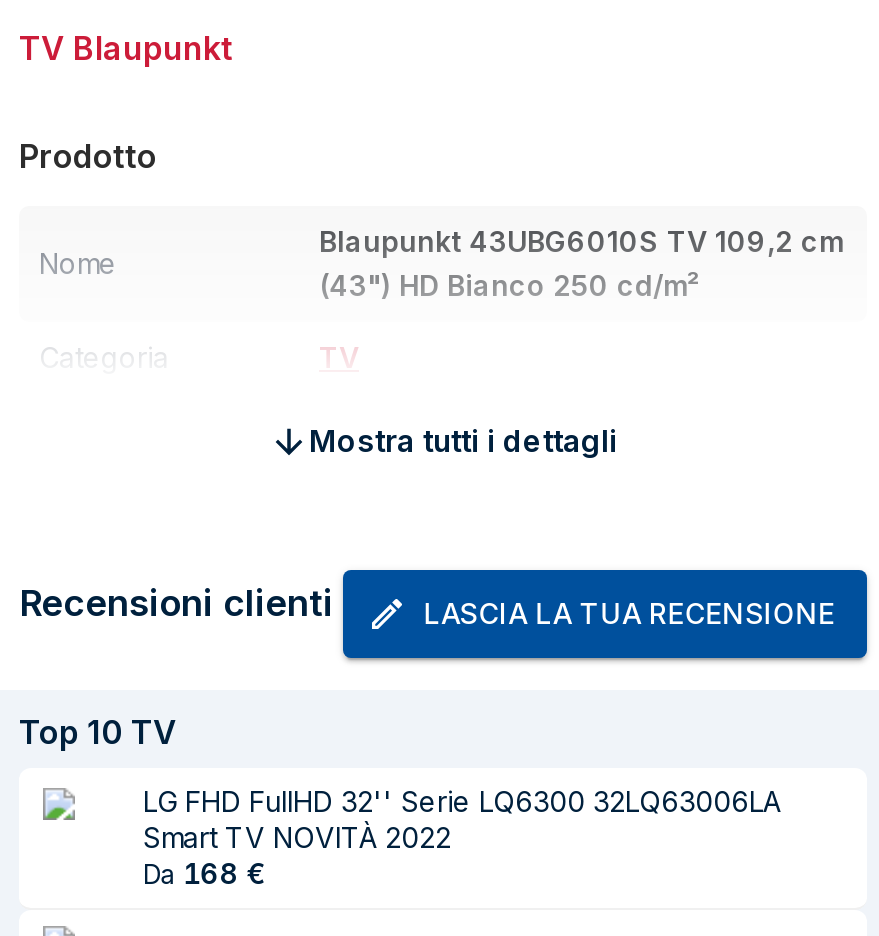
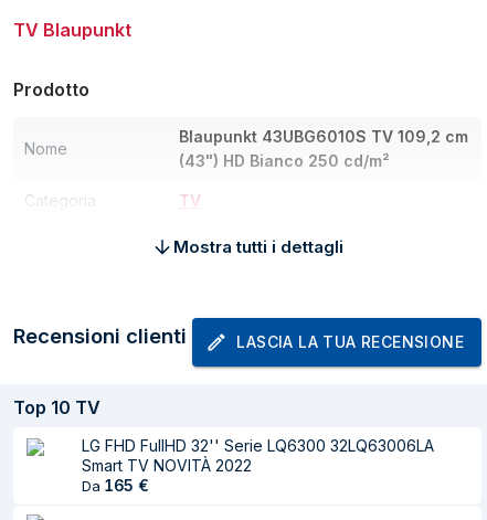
[143,857,266,891] Da 168 € -> [82,476,149,495] Da 165 €

